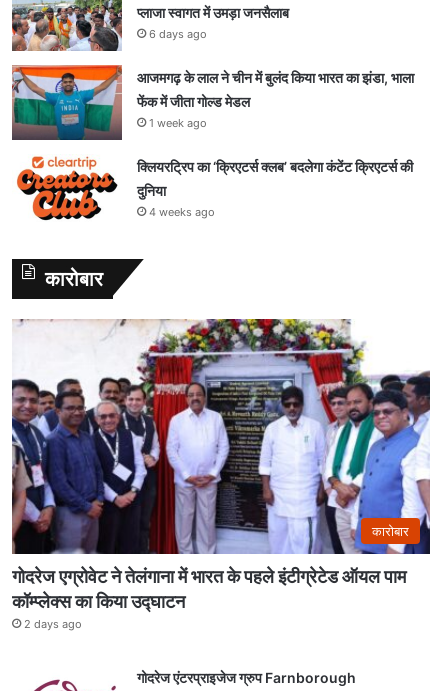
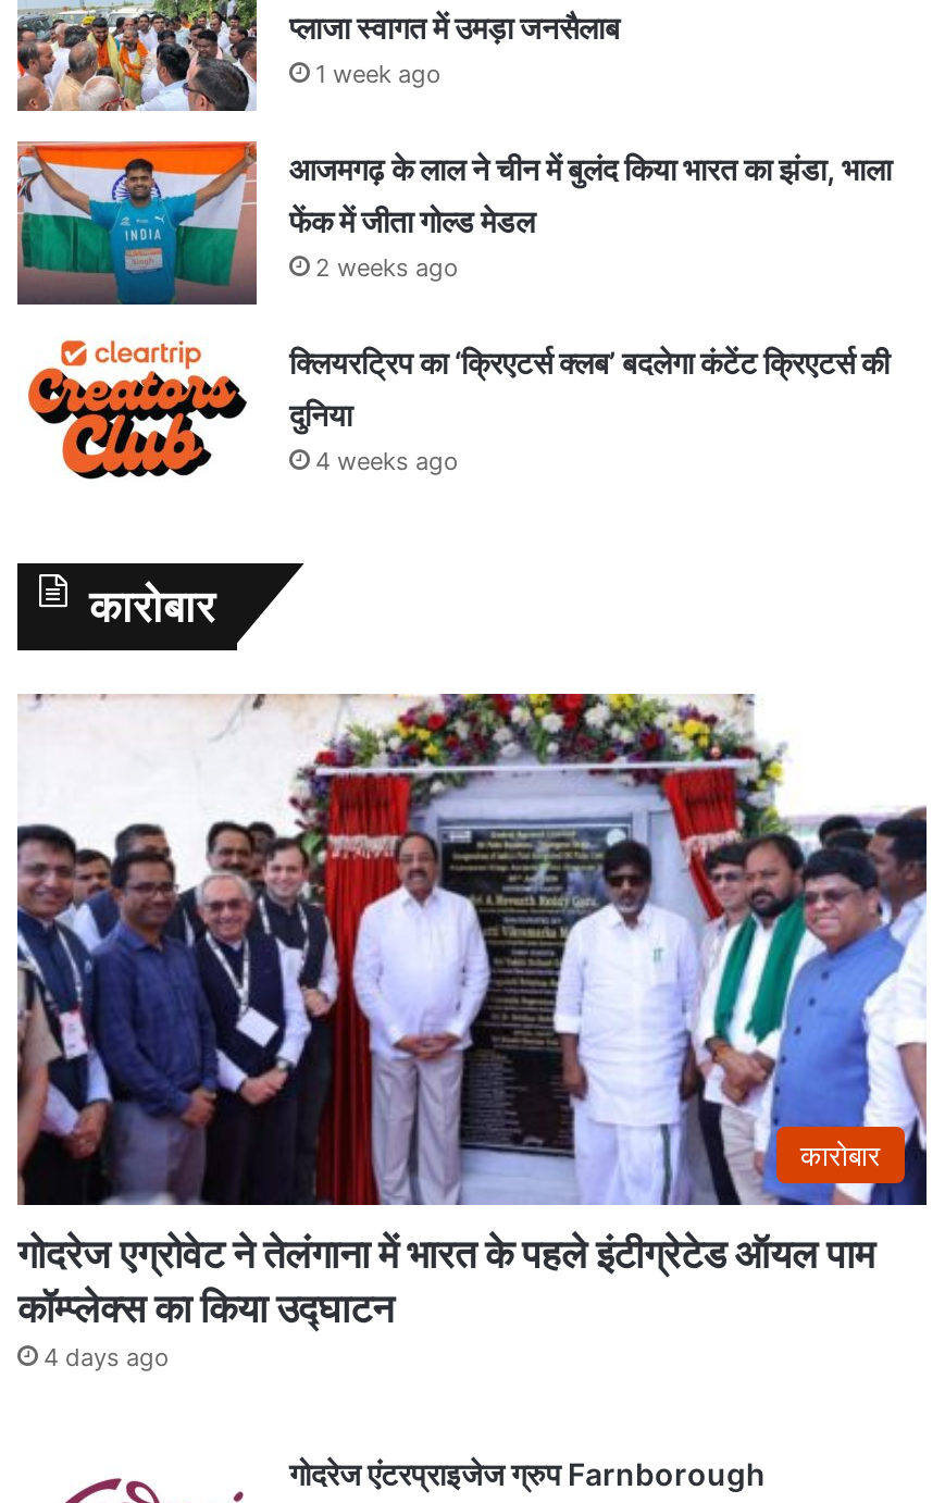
[149,27,207,41] 6 days ago -> [315,58,442,88] 1 week ago
[149,116,207,130] 1 week ago -> [315,251,459,282] 2 weeks ago
[24,617,82,631] 2 days ago -> [43,1343,170,1373] 4 days ago

